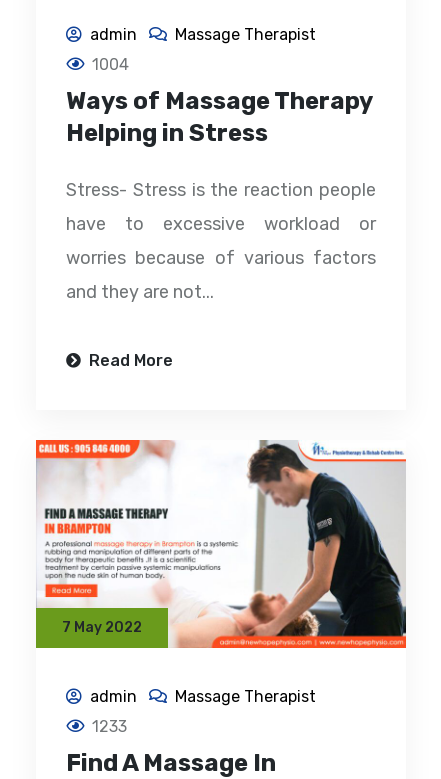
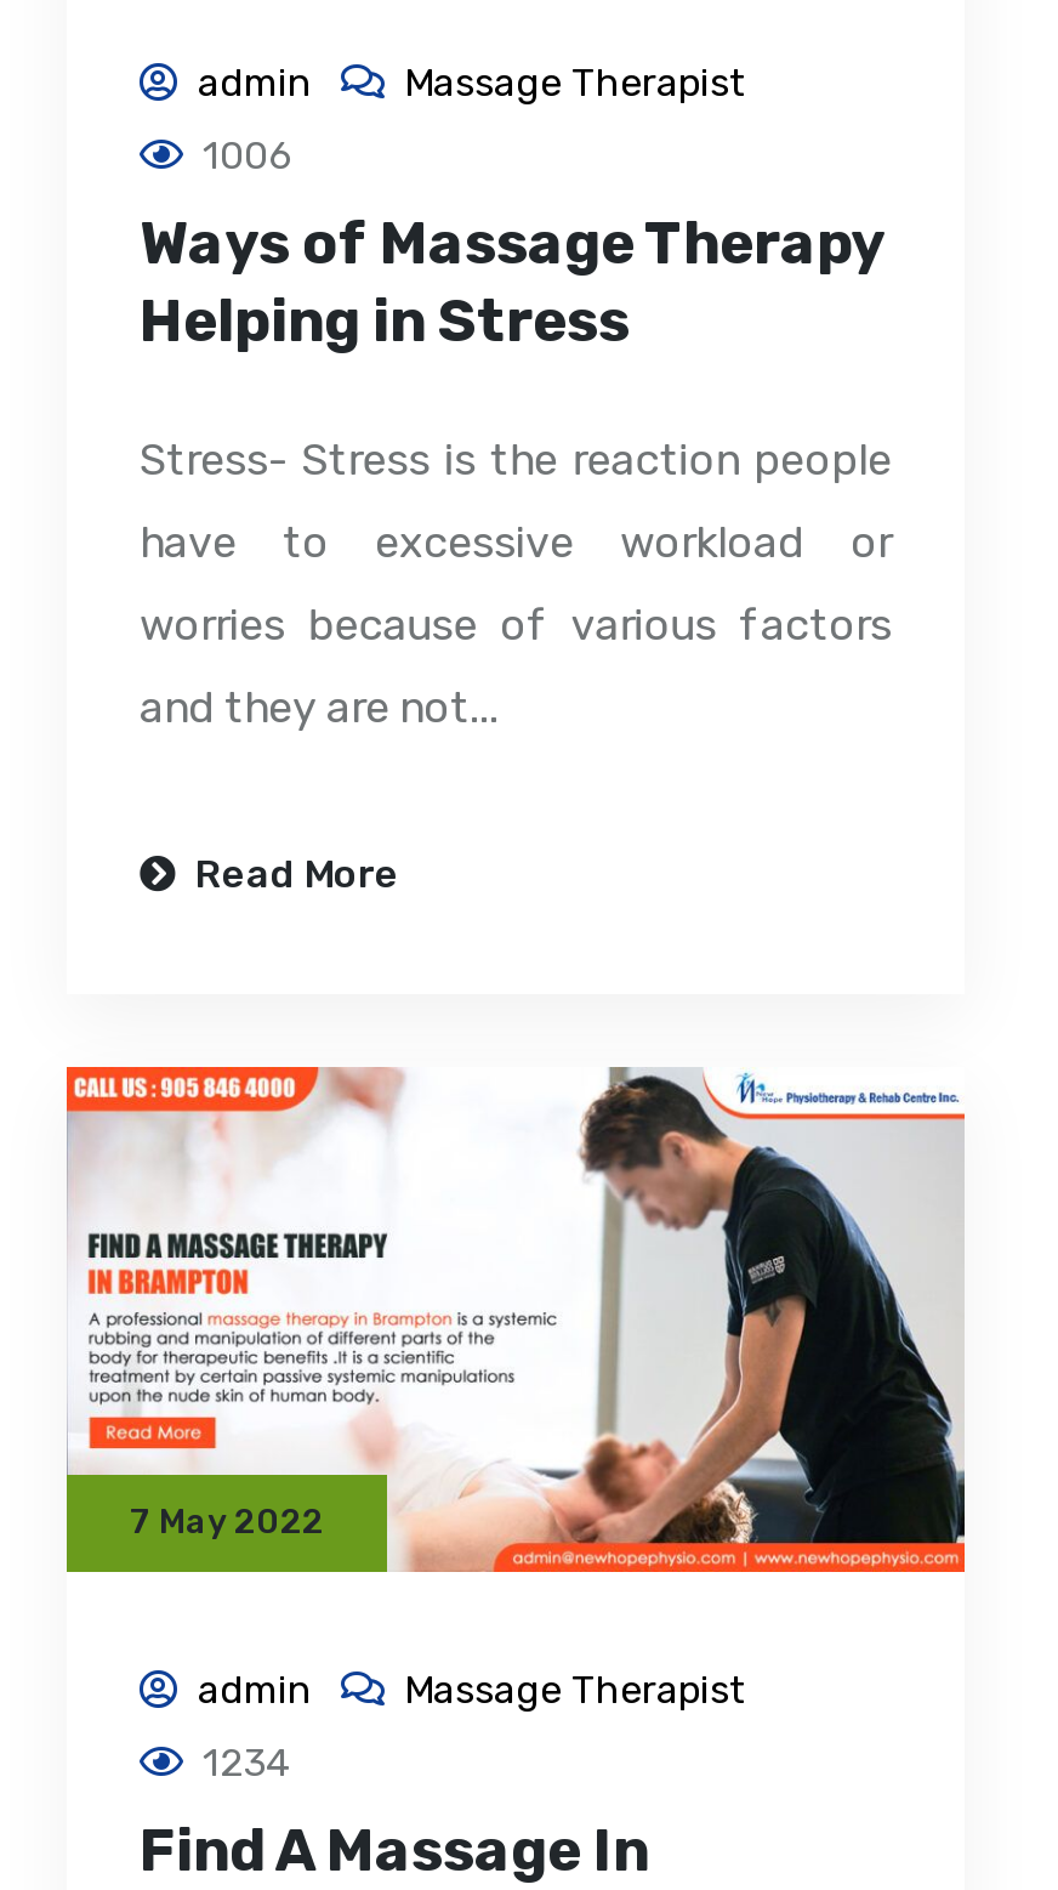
[88,55,129,74] 1004 -> [193,132,292,178] 1006
[88,717,127,736] 1233 -> [193,1739,290,1785] 1234

